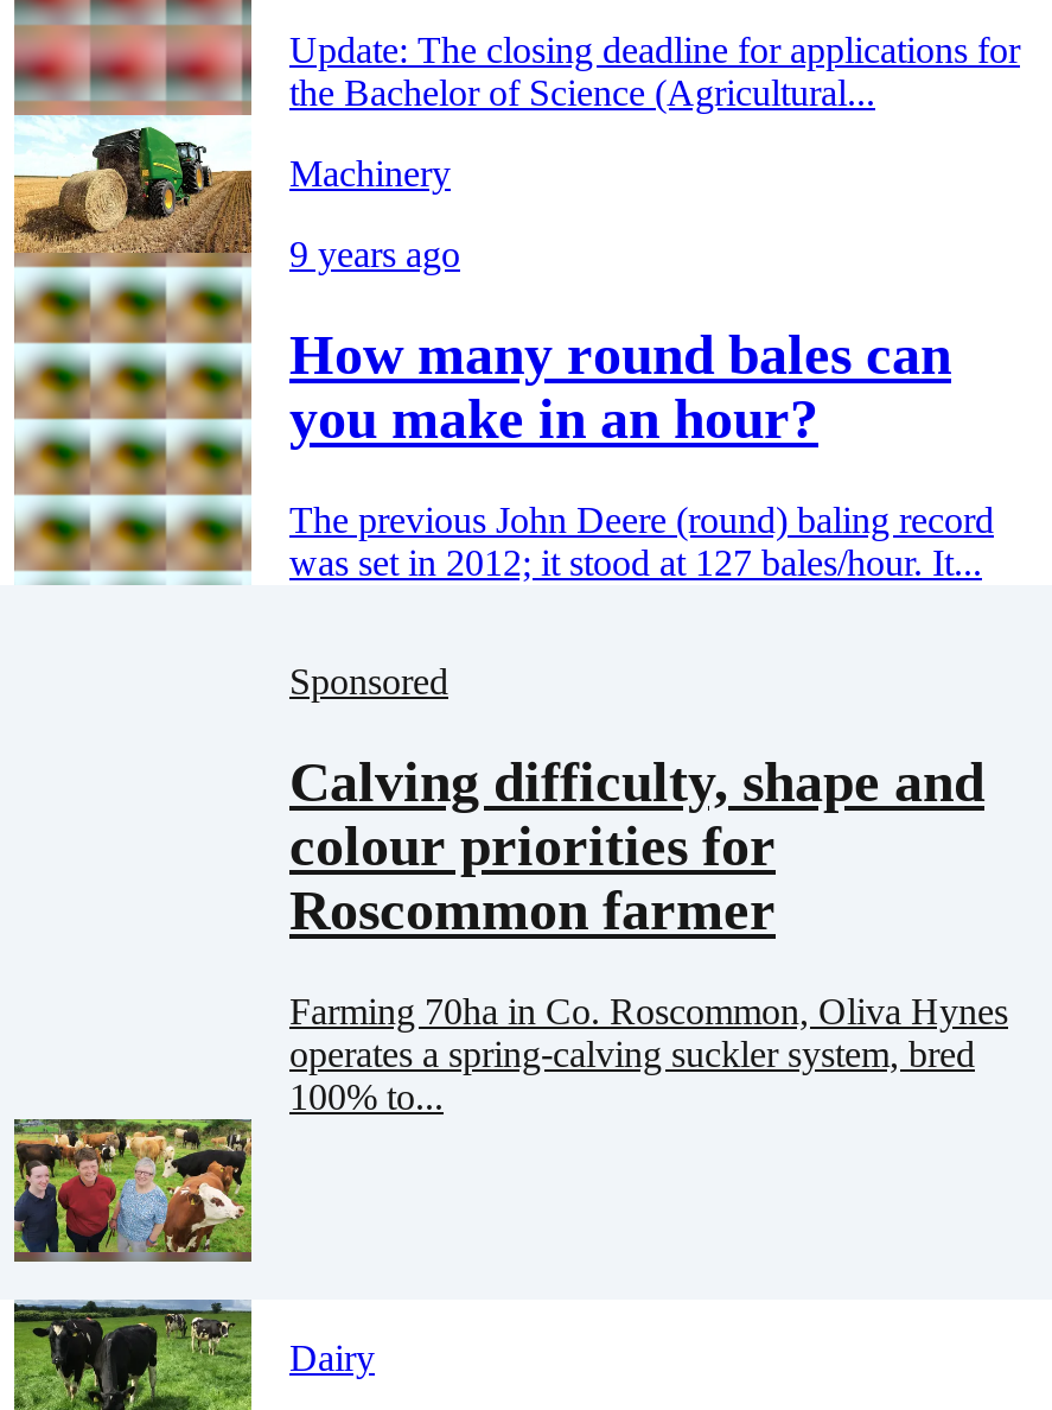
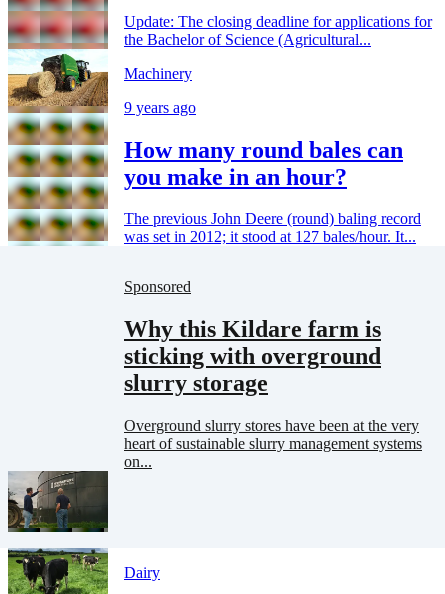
[289,751,984,941] Calving difficulty, shape and | colour priorities for | Roscommon farmer -> [124,316,381,396] Why this Kildare farm is | sticking with overground | slurry storage
[289,990,1008,1116] Farming 70ha in Co. Roscommon, Oliva Hynes | operates a spring-calving suckler system, bred | 100% to... -> [124,417,422,470] Overground slurry stores have been at the very | heart of sustainable slurry management systems | on...
[12,1118,254,1263] [image] -> [7,470,109,532] [image]

